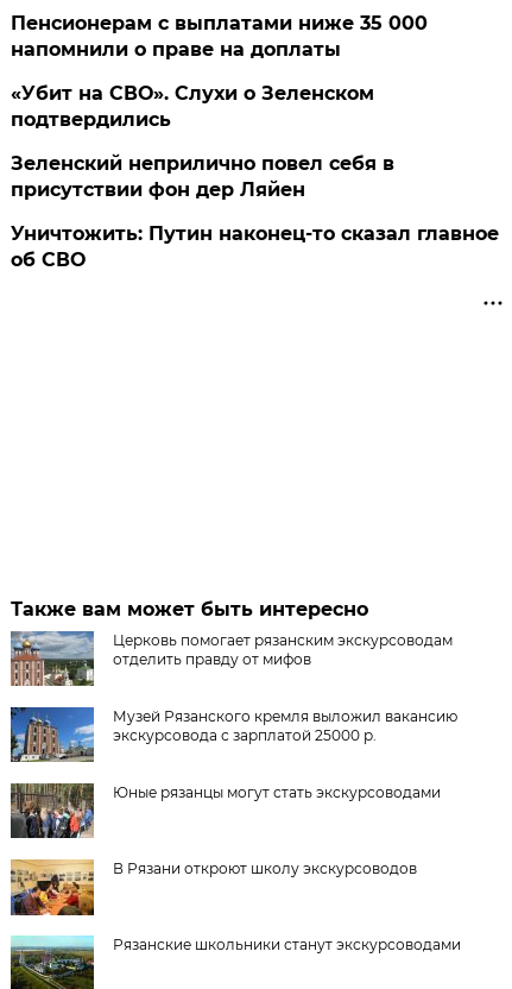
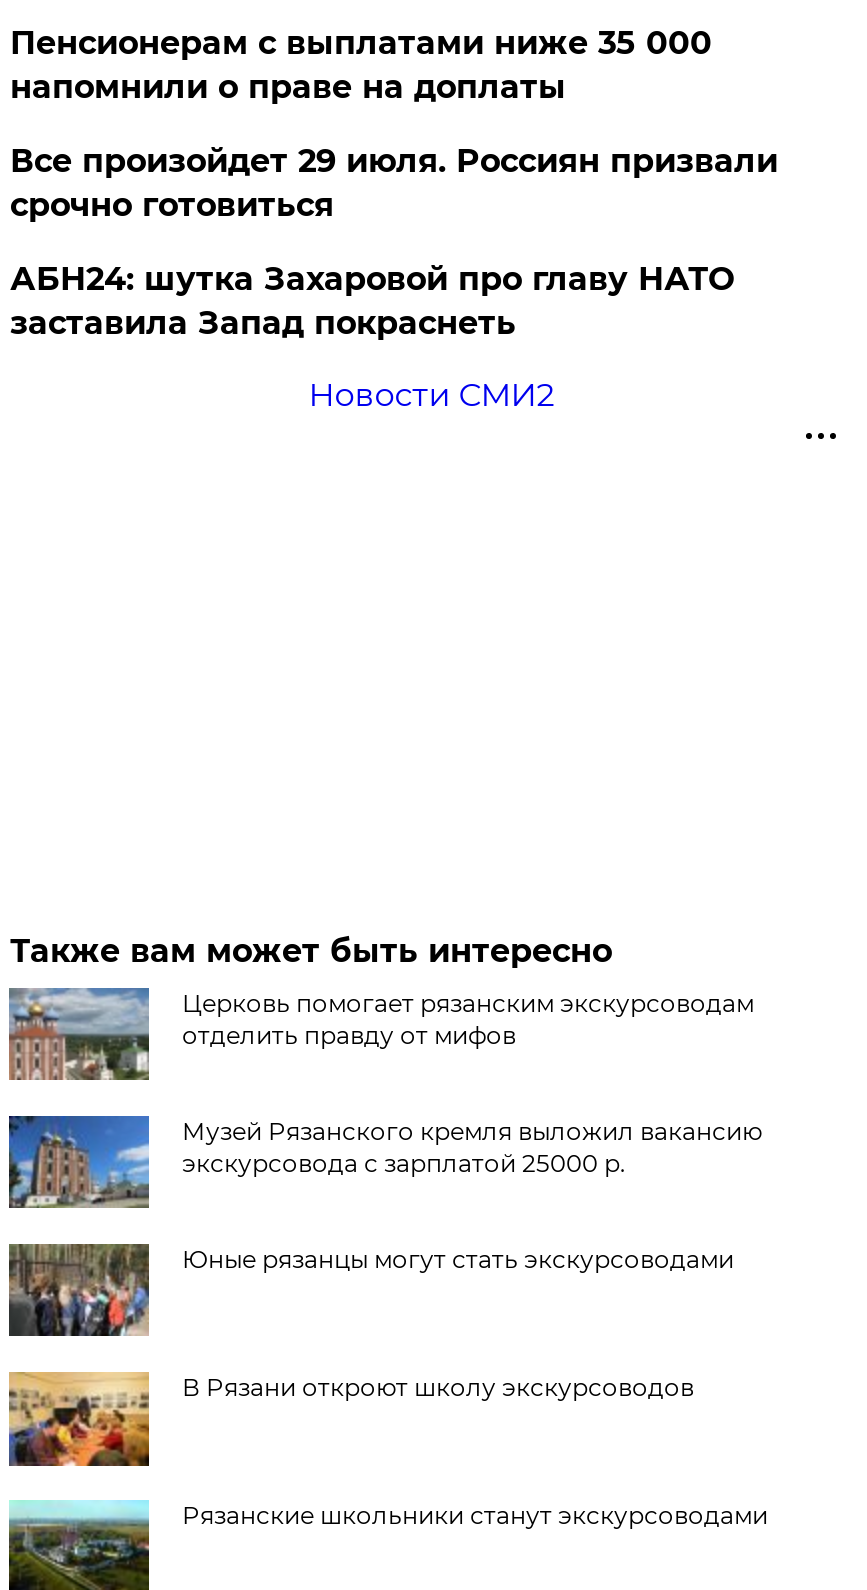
[11,82,375,131] «Убит на СВО». Слухи о Зеленском | подтвердились -> [10,142,778,224] Все произойдет 29 июля. Россиян призвали | срочно готовиться
[11,152,395,201] Зеленский неприлично повел cебя в | присутствии фон дер Ляйен -> [10,260,734,342] АБН24: шутка Захаровой про главу НАТО | заставила Запад покраснеть
[11,222,499,271] Уничтожить: Путин наконец-то сказал главное | об СВО -> [308,376,554,414] Новости СМИ2

